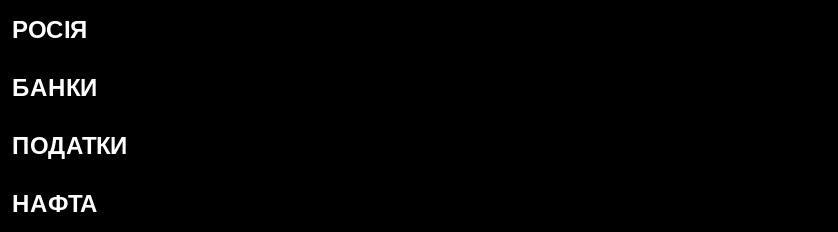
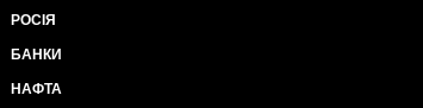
[12,132,128,160] ПОДАТКИ -> none

